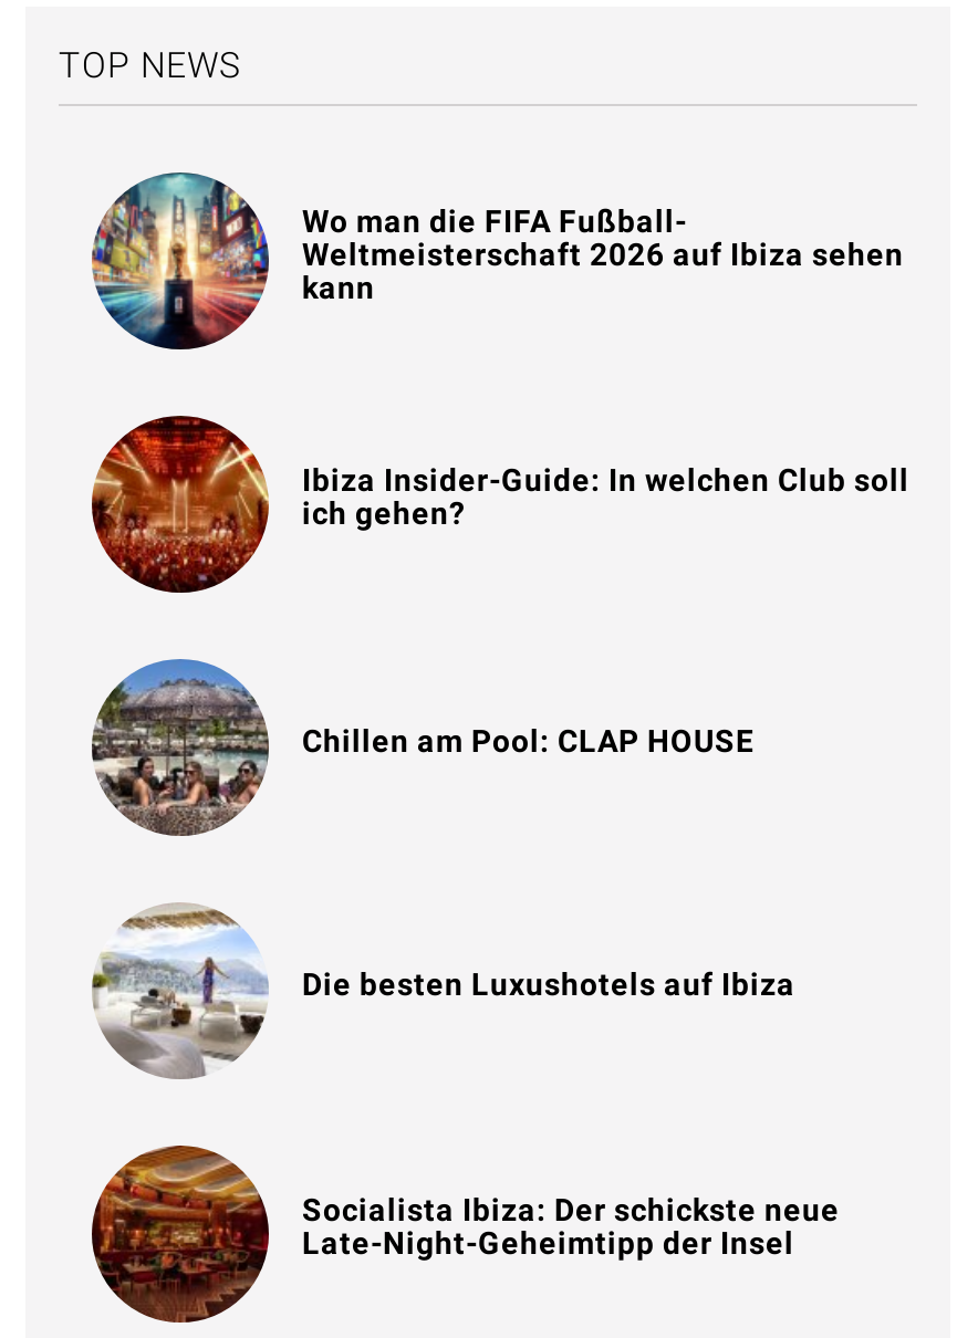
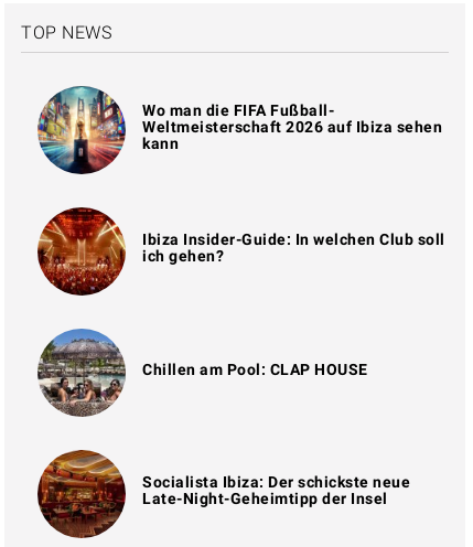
[94,905,795,1075] [image] | Die besten Luxushotels auf Ibiza -> none

